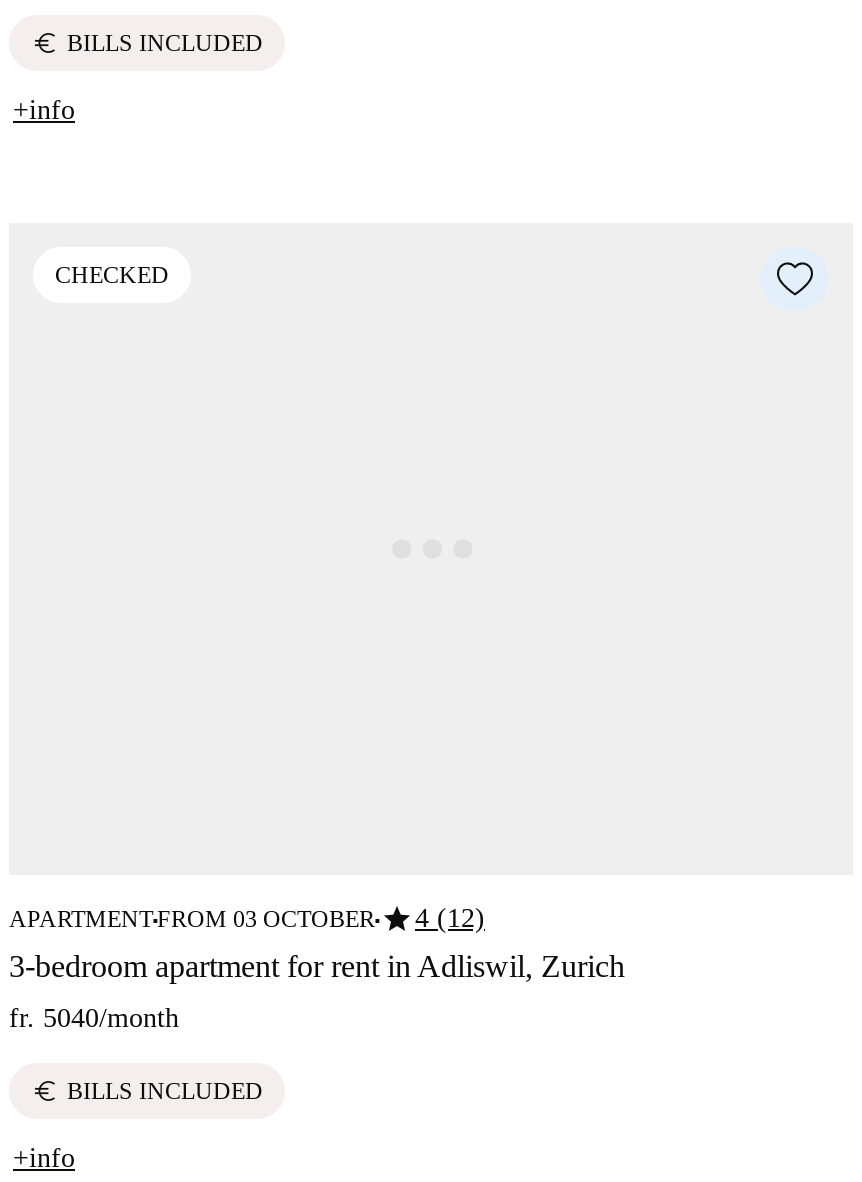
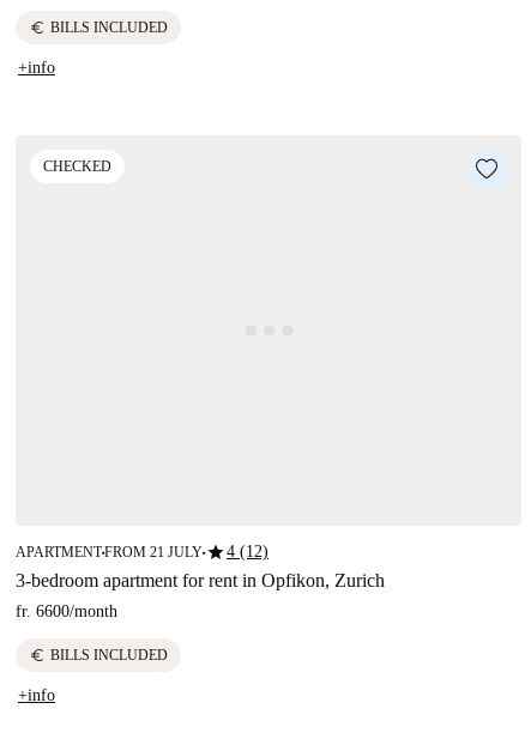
[9,897,485,941] APARTMENT FROM 03 OCTOBER star4 (12) -> [16,539,268,565] APARTMENT FROM 21 JULY star4 (12)
[9,949,625,983] 3-bedroom apartment for rent in Adliswil, Zurich -> [16,570,385,591] 3-bedroom apartment for rent in Opfikon, Zurich
[9,1003,179,1033] fr. 5040/month -> [16,603,117,621] fr. 6600/month

